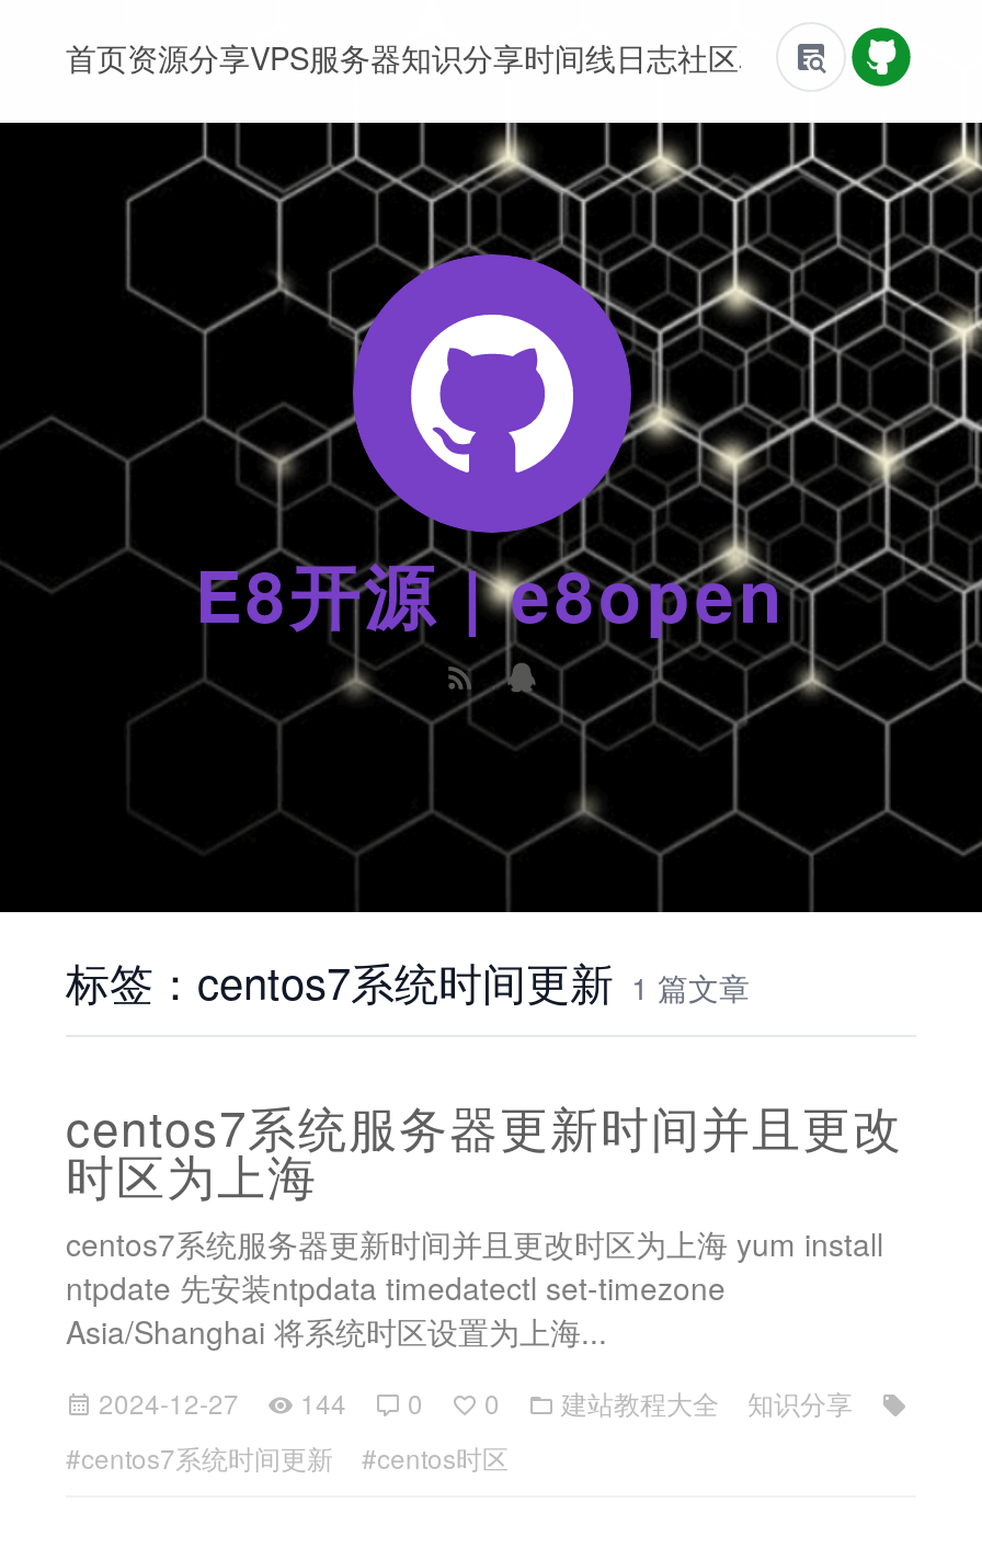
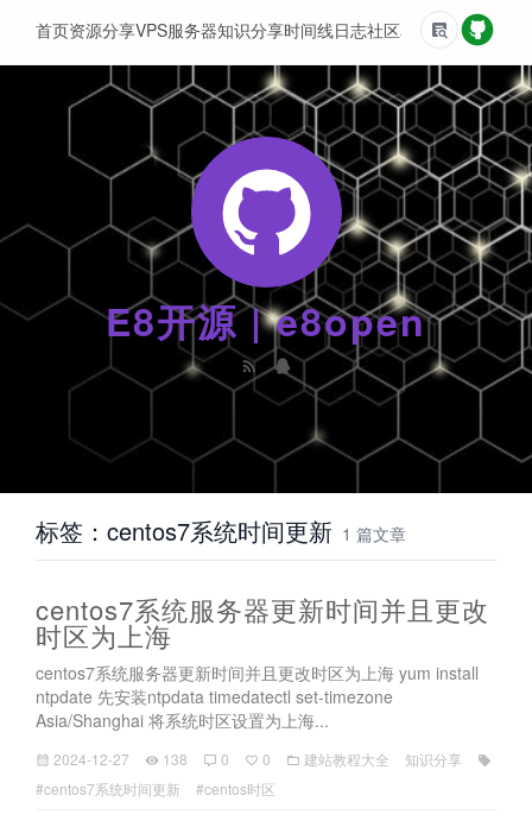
[99,1384,853,1421] 2024-12-27 144 0 0 建站教程大全 知识分享 -> [53,749,462,769] 2024-12-27 138 0 0 建站教程大全 知识分享

